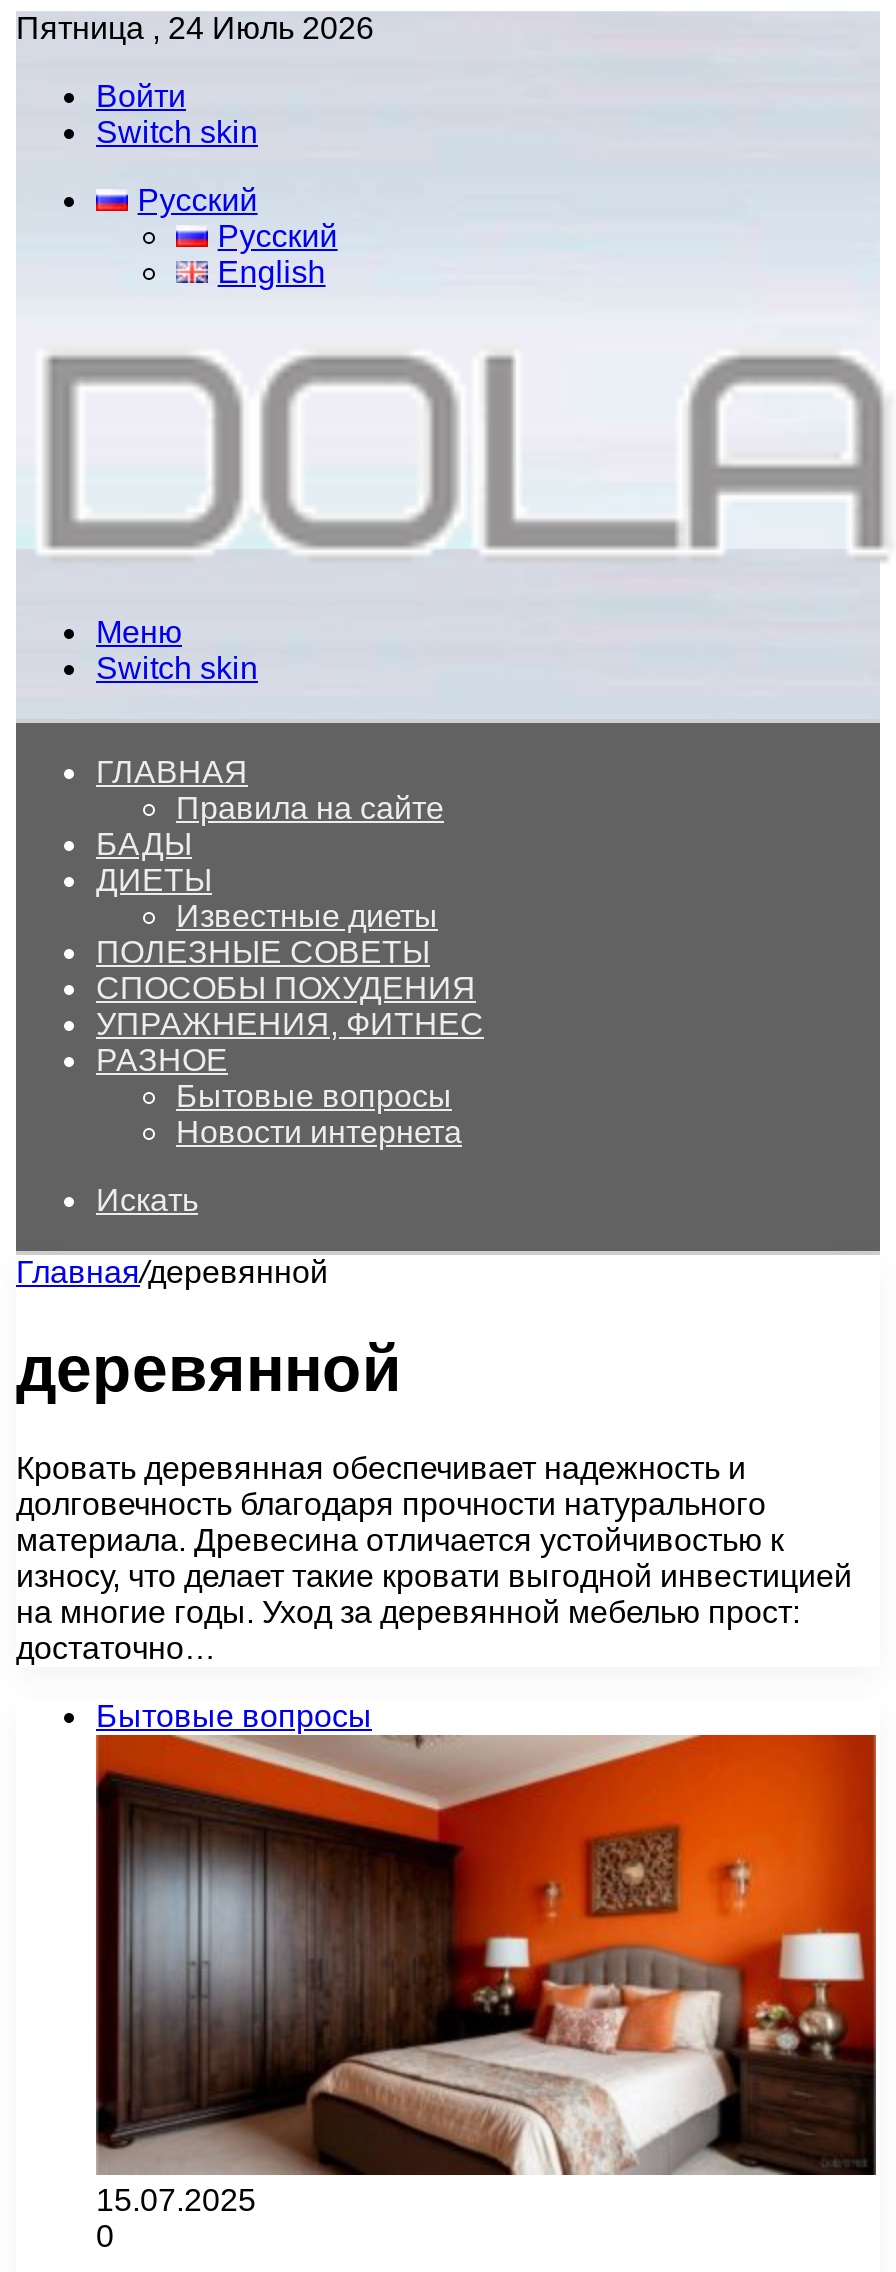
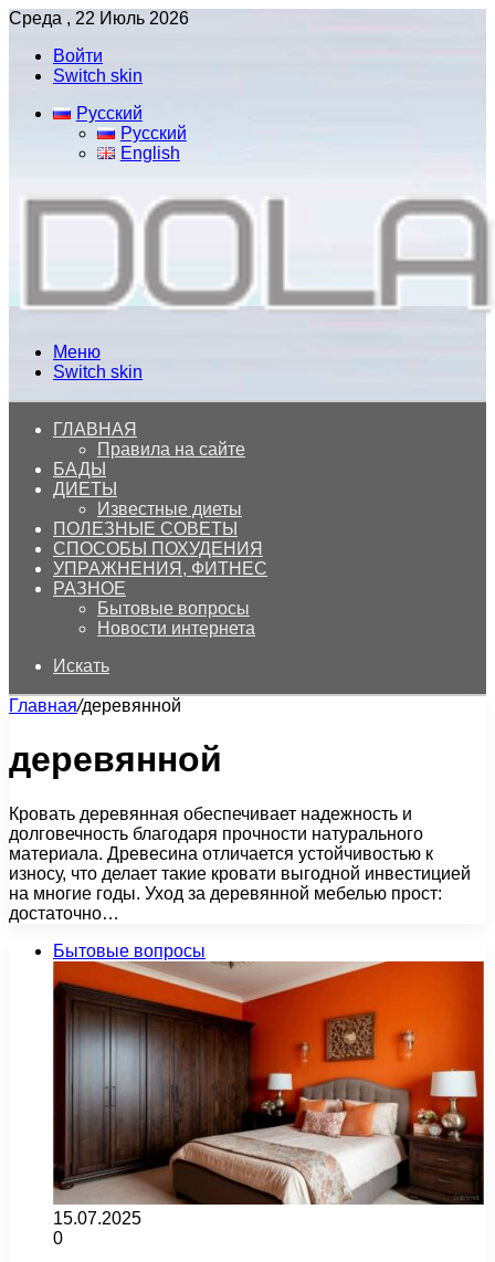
[16,11,374,45] Пятница , 24 Июль 2026 -> [9,9,189,28] Среда , 22 Июль 2026

